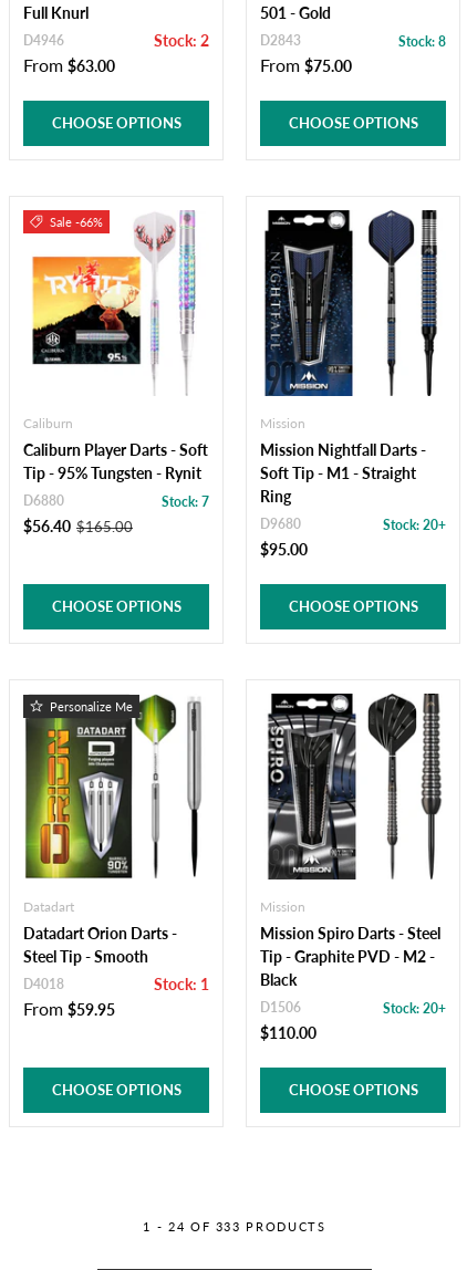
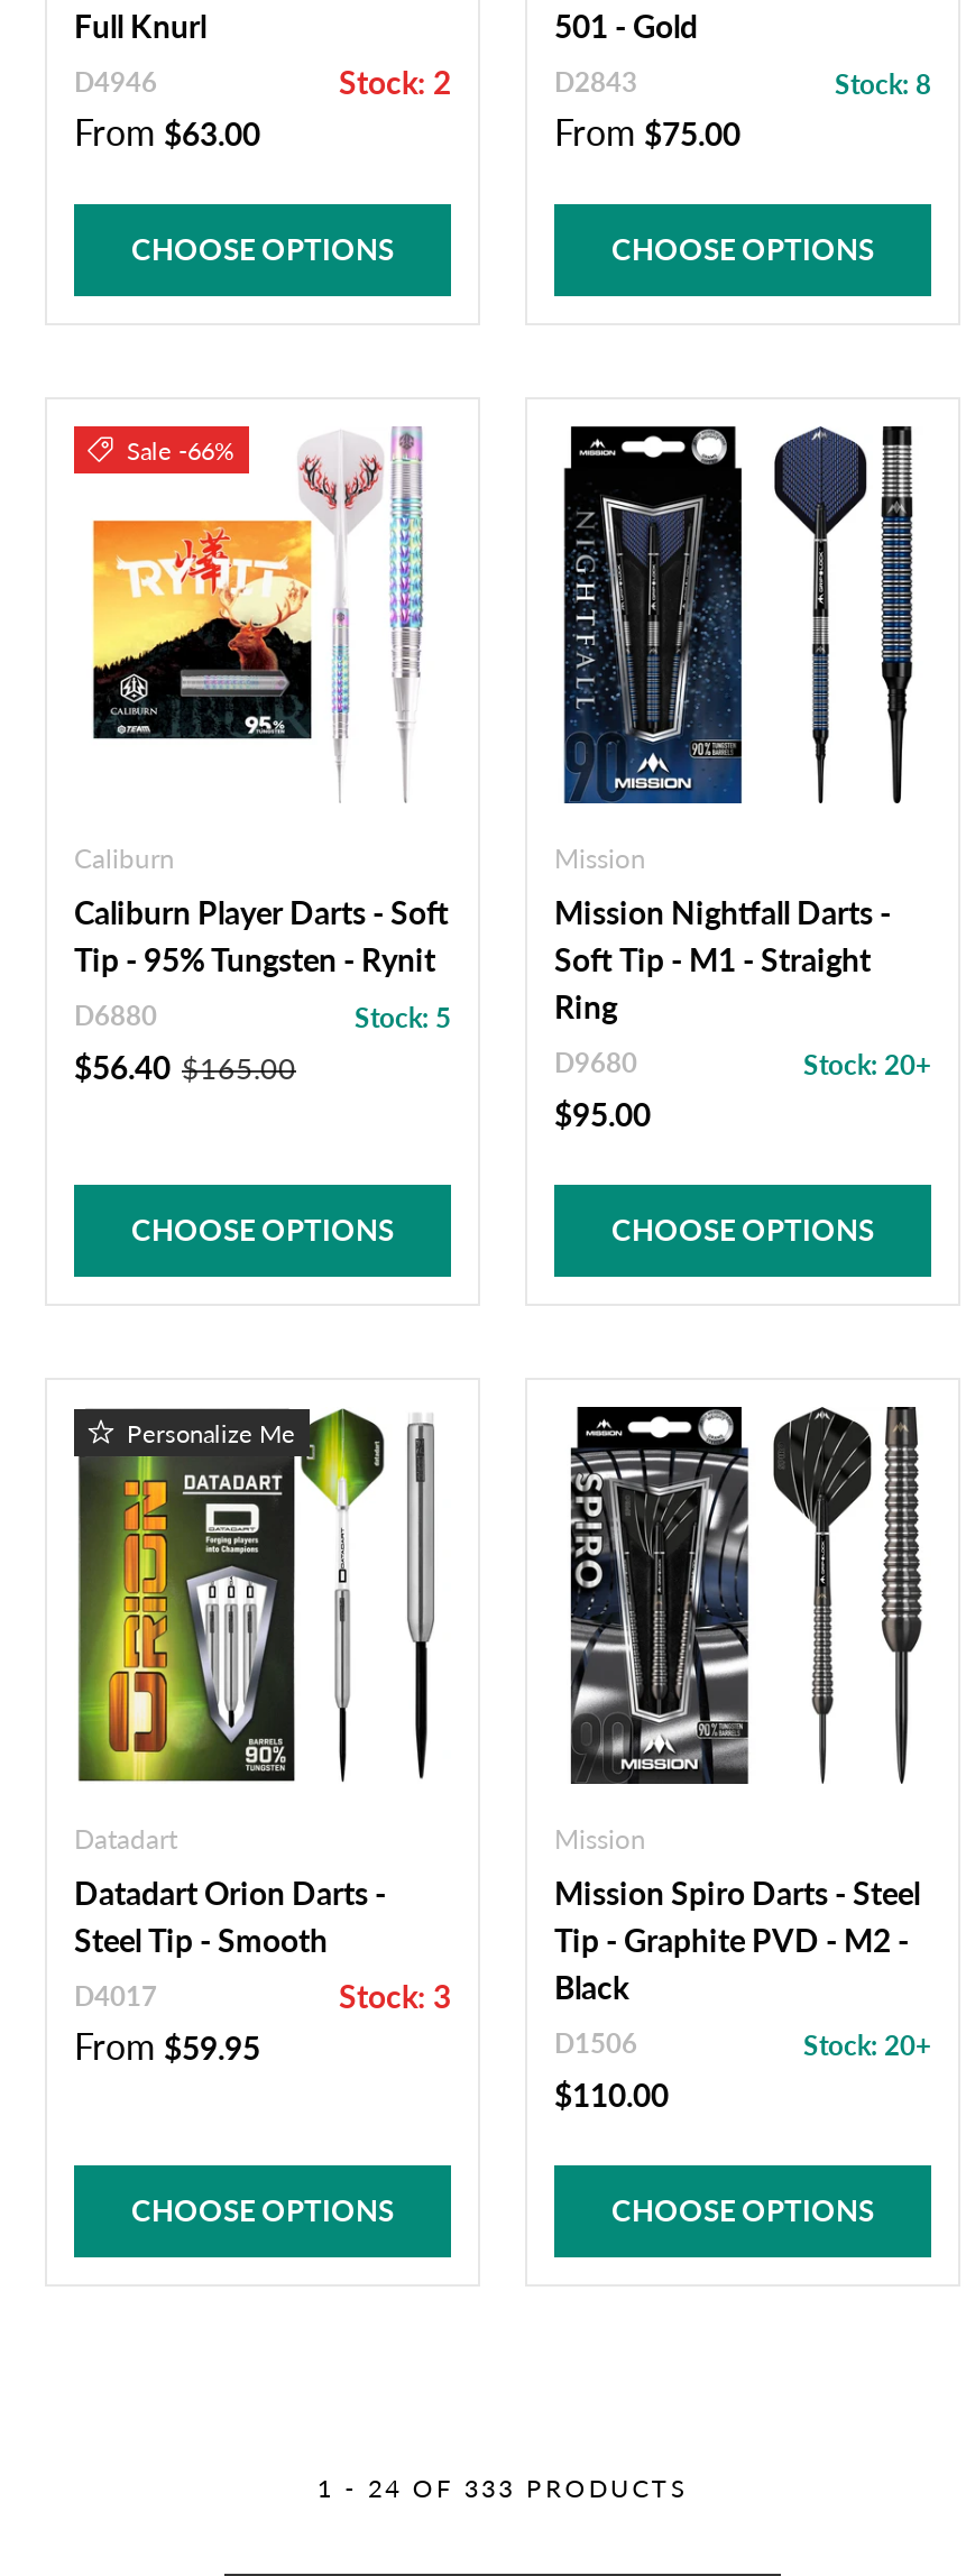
[162,493,209,510] Stock: 7 -> [355,1001,451,1034] Stock: 5
[23,975,209,993] D4018 | Stock: 1 -> [74,1977,451,2015] D4017 | Stock: 3

